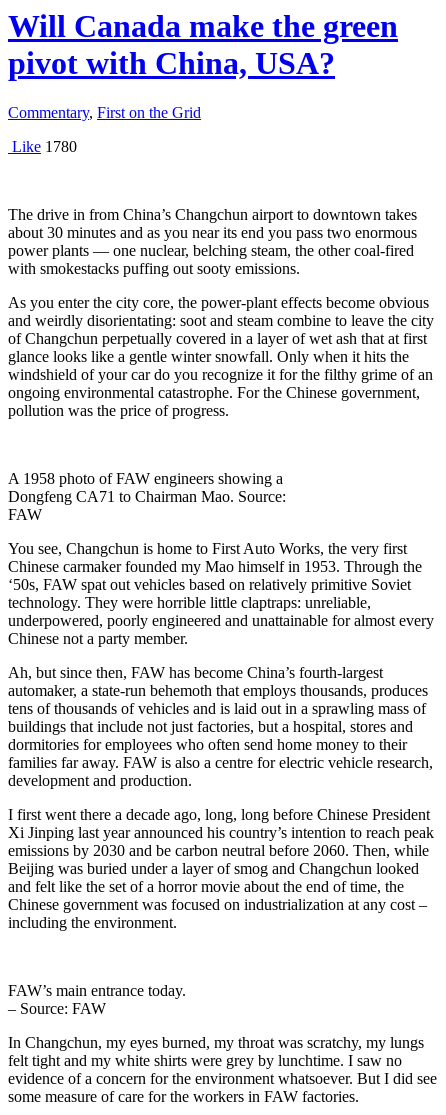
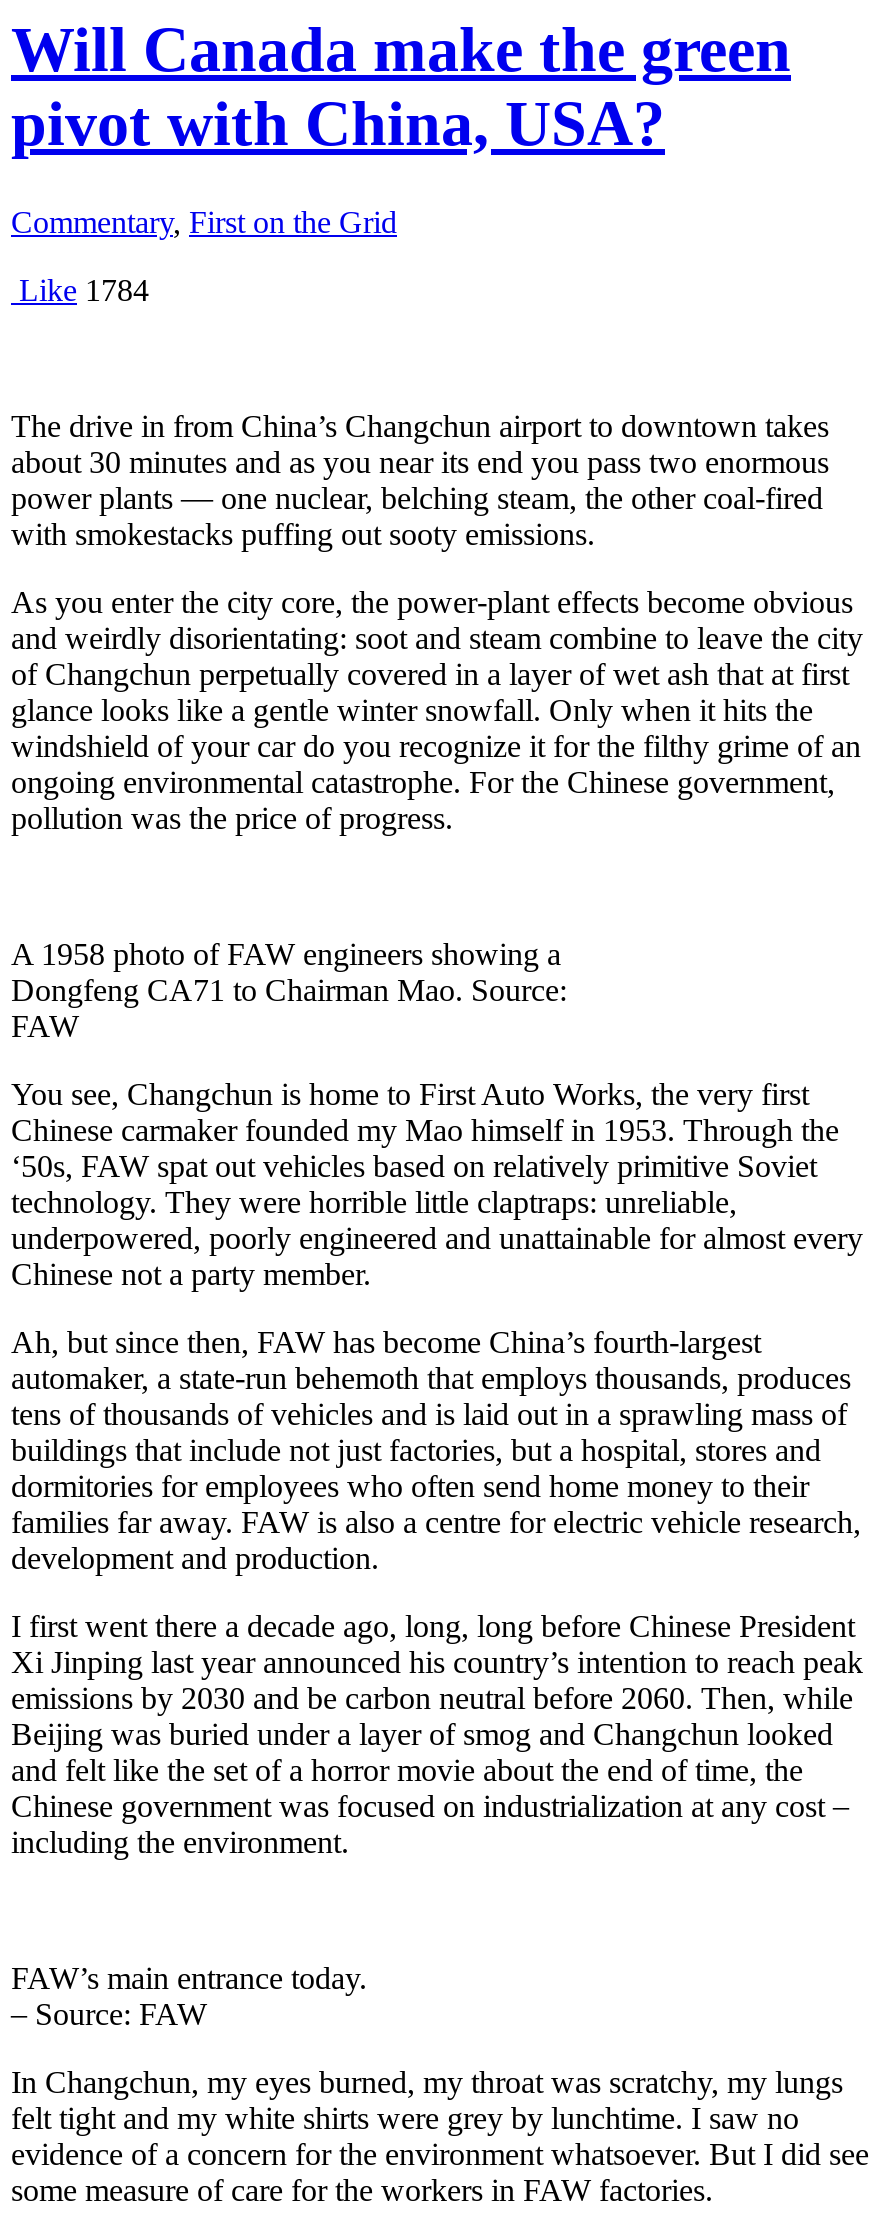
[8,138,77,155] Like 1780 -> [11,273,149,307] Like 1784

